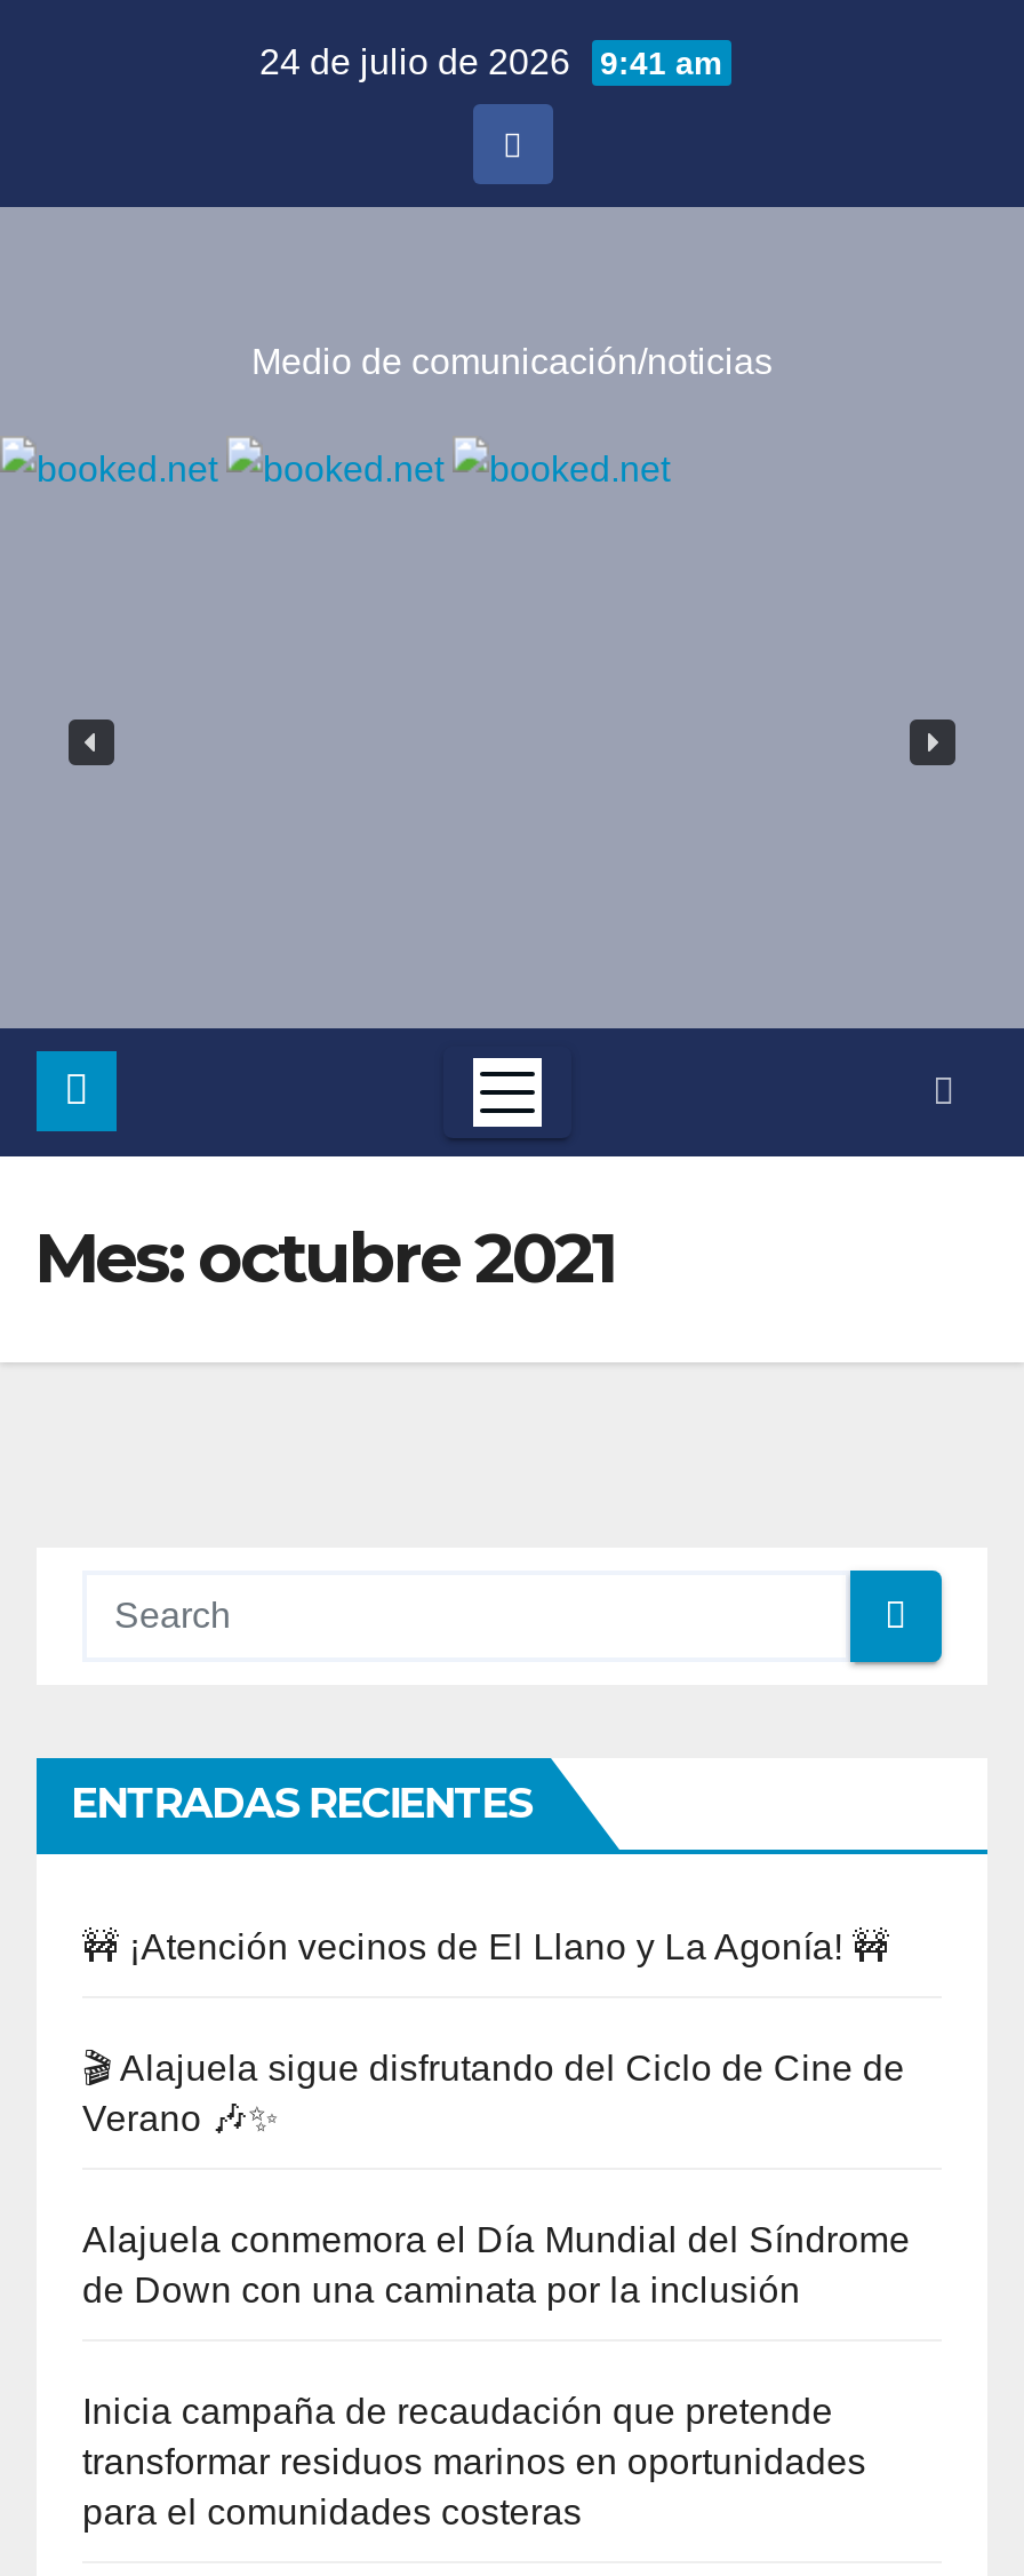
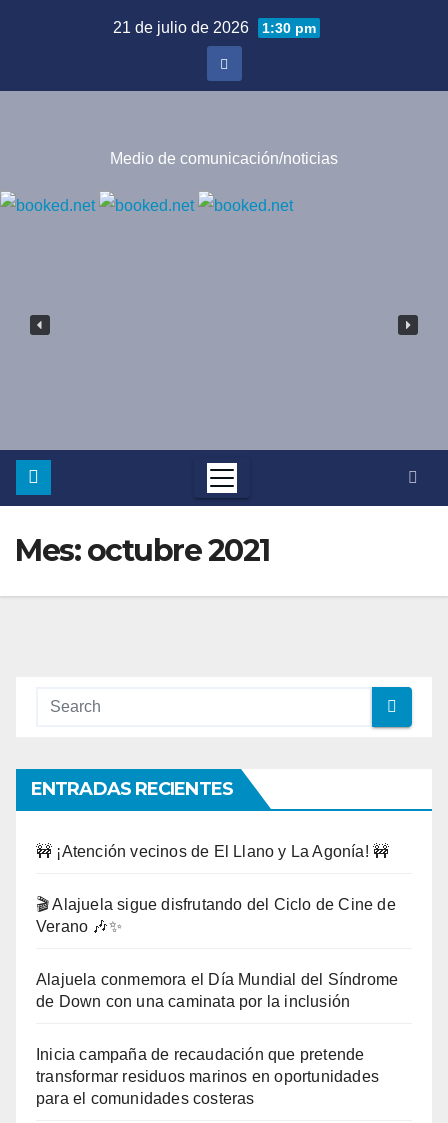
[259,42,721,81] 24 de julio de 2026 9:41 am -> [113,19,316,36] 21 de julio de 2026 1:30 pm

